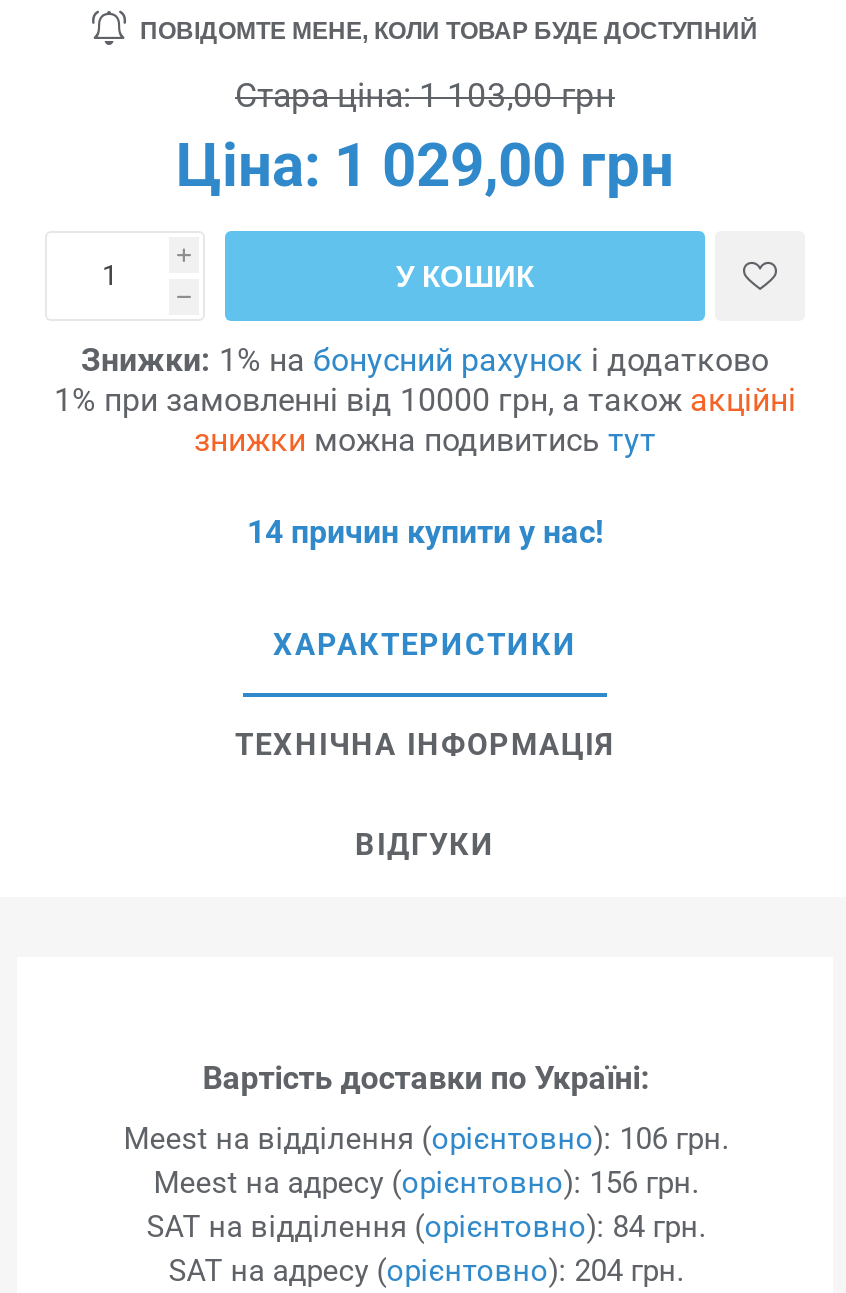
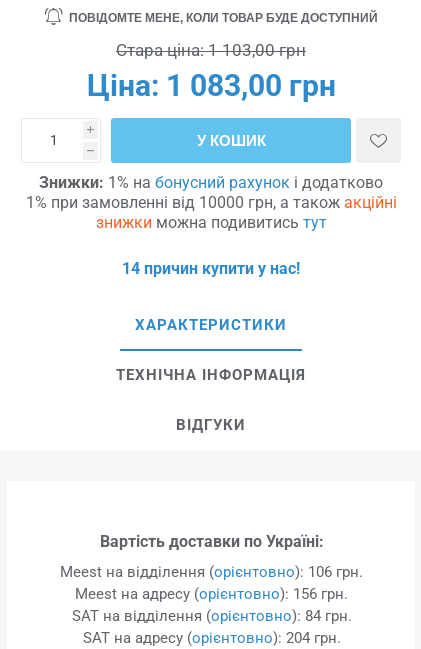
[176,130,674,200] Ціна: 1 029,00 грн -> [86,68,335,103] Ціна: 1 083,00 грн

